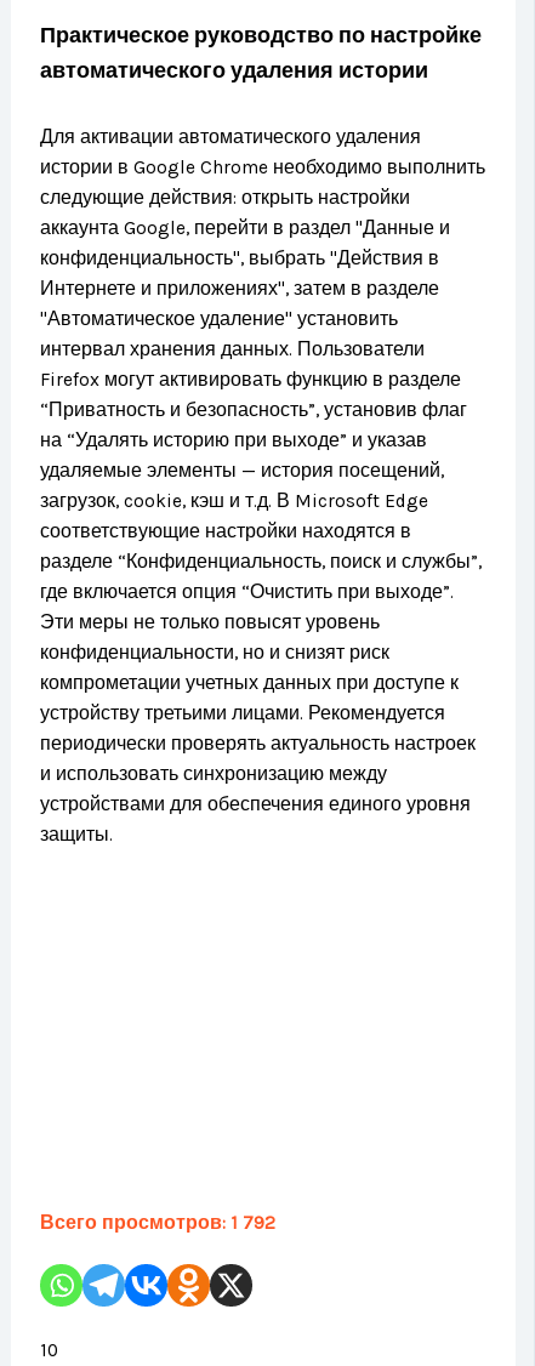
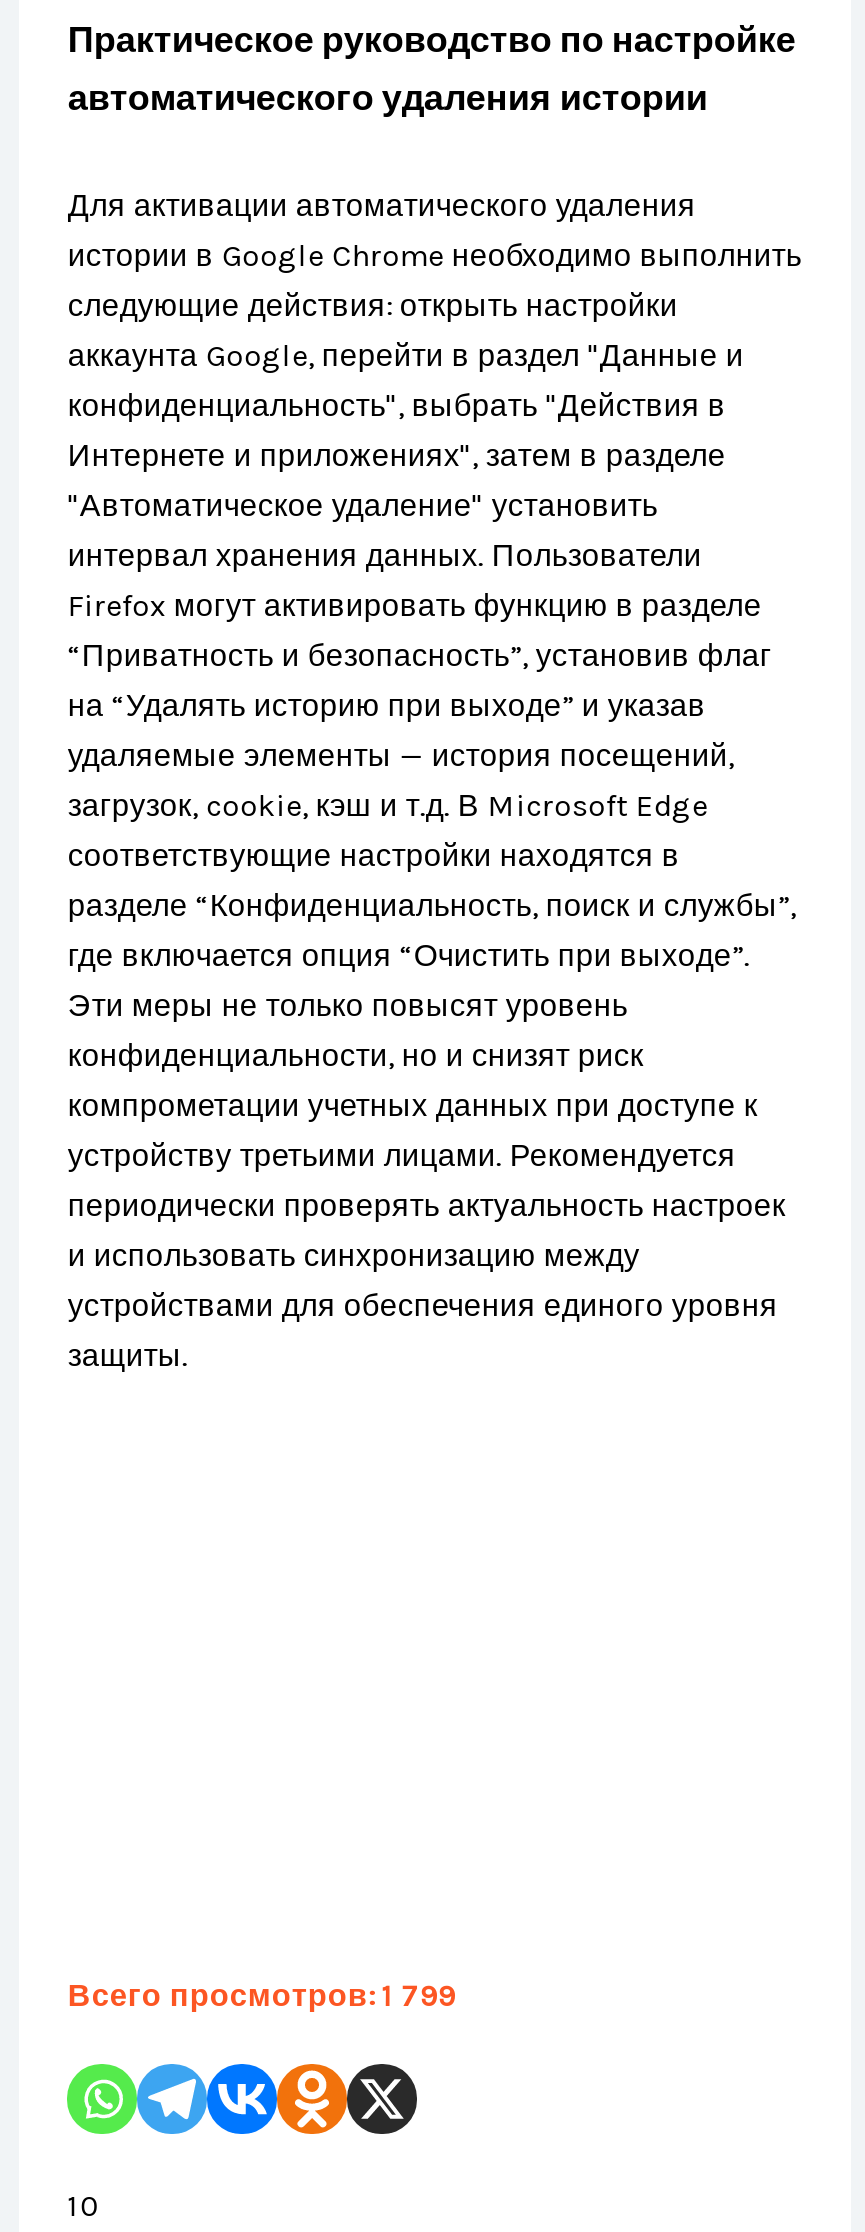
[41,1212,276,1234] Всего просмотров: 1 792 -> [68,1978,456,2014] Всего просмотров: 1 799

